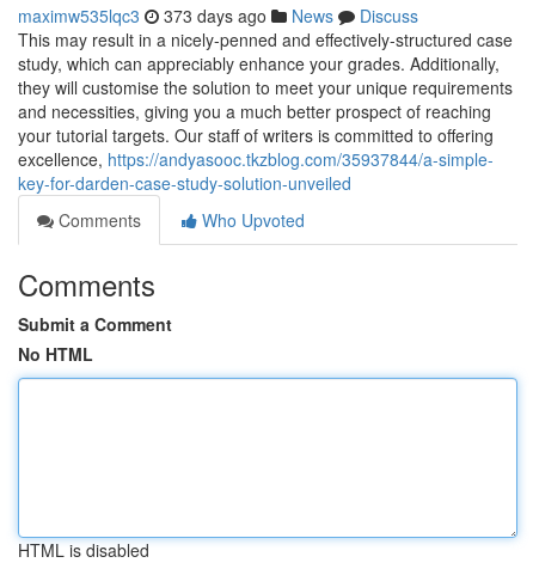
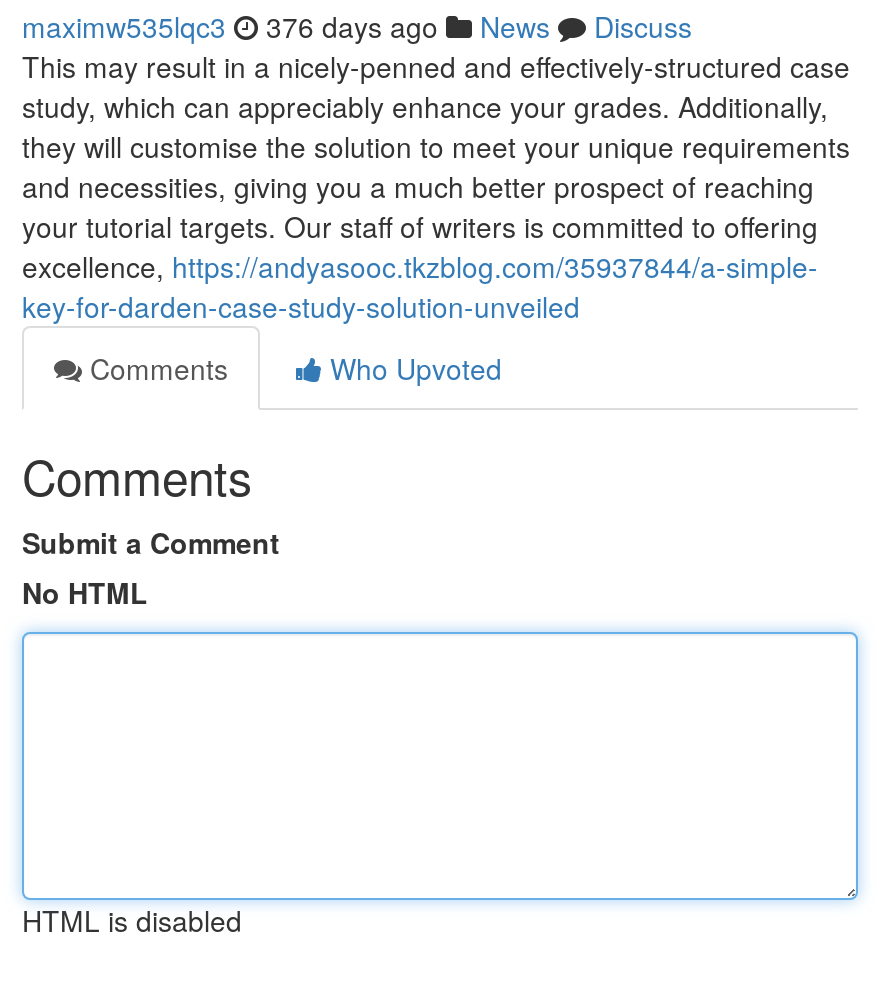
[18,4,418,27] maximw535lqc3 373 days ago News Discuss -> [22,6,692,46] maximw535lqc3 376 days ago News Discuss

